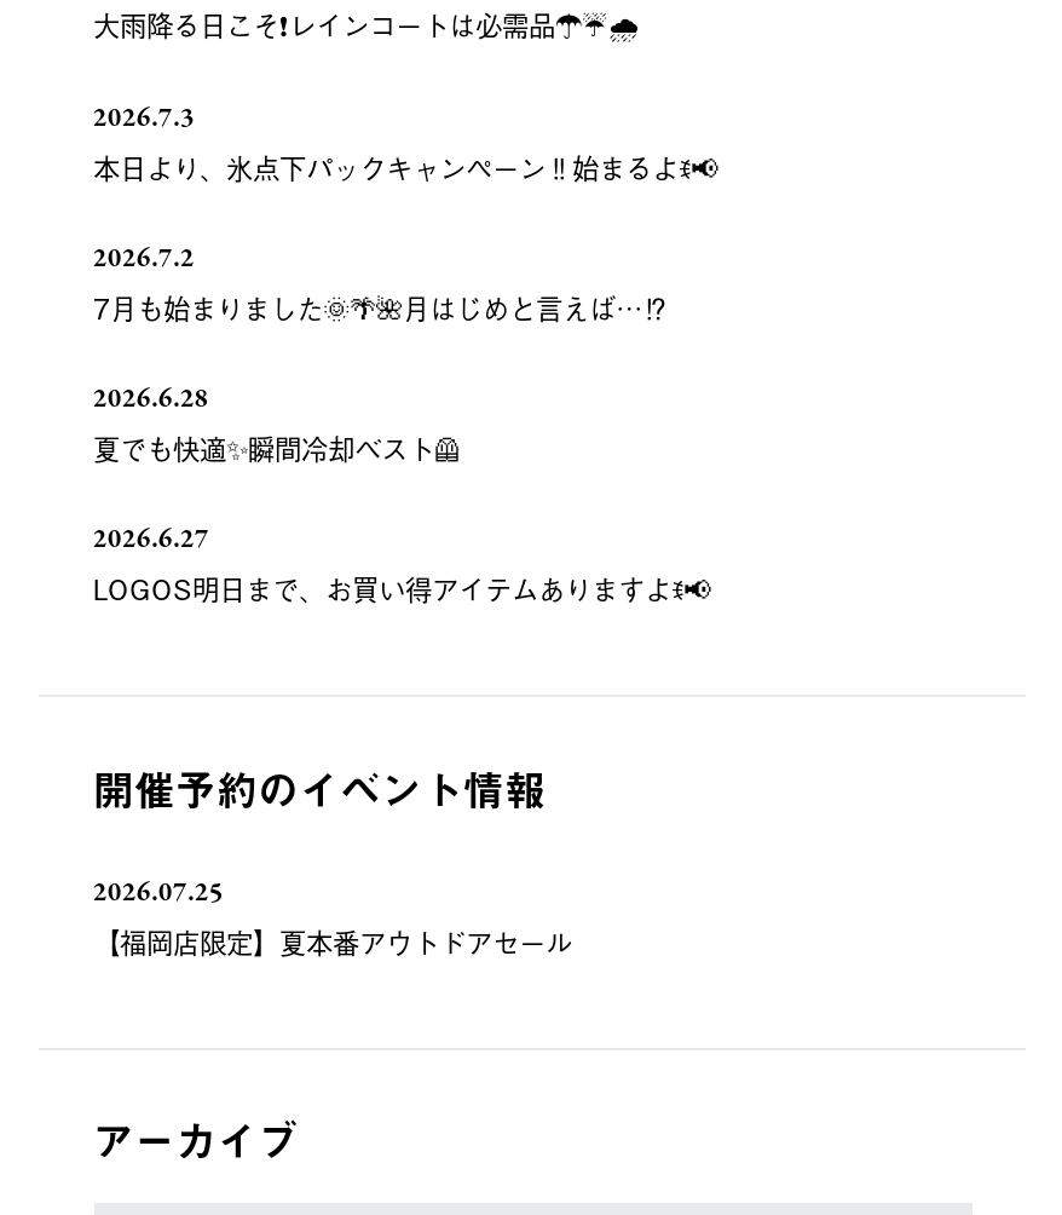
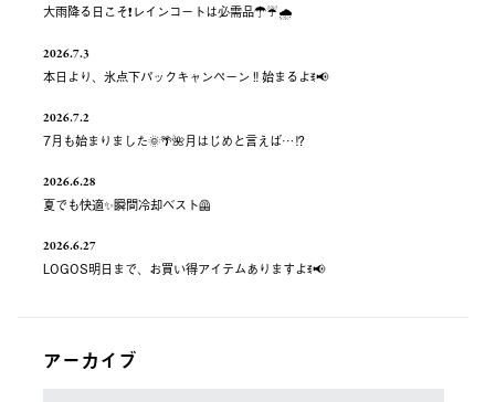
[93,756,572,960] 開催予約のイベント情報 | 2026.07.25 | 【福岡店限定】夏本番アウトドアセール -> none

